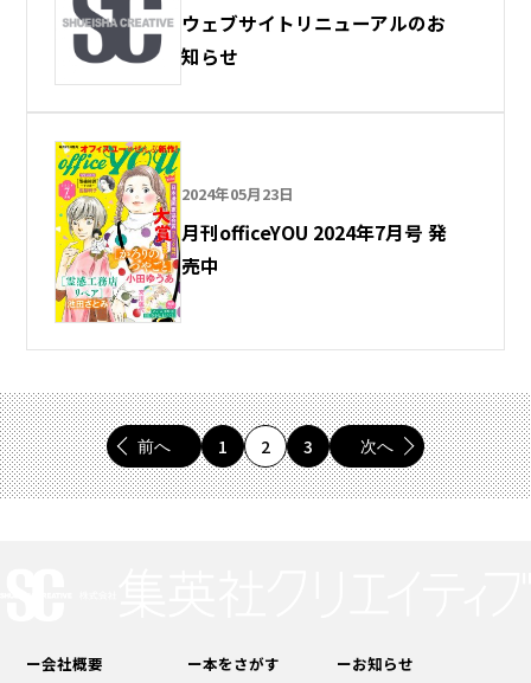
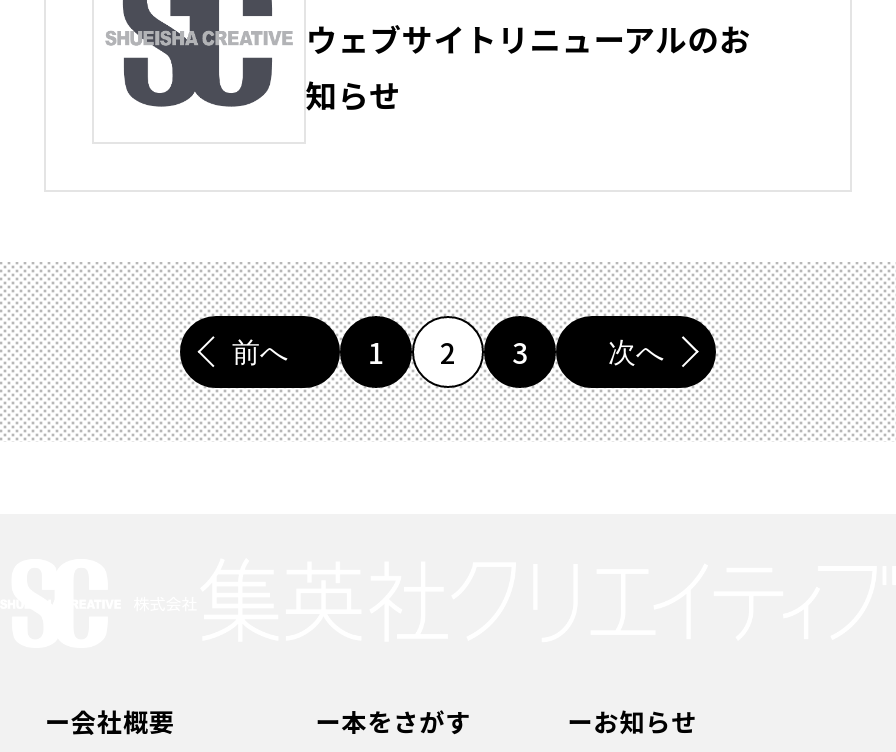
[55,141,446,323] [image] | 2024年05月23日 | 月刊officeYOU 2024年7月号 発 | 売中 -> none

